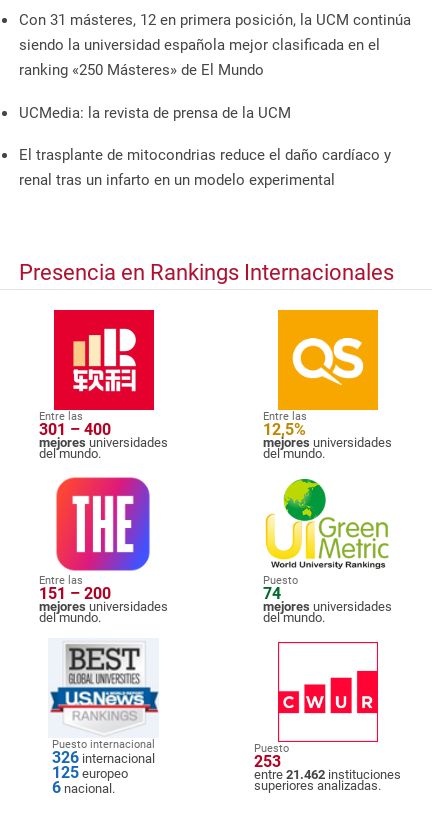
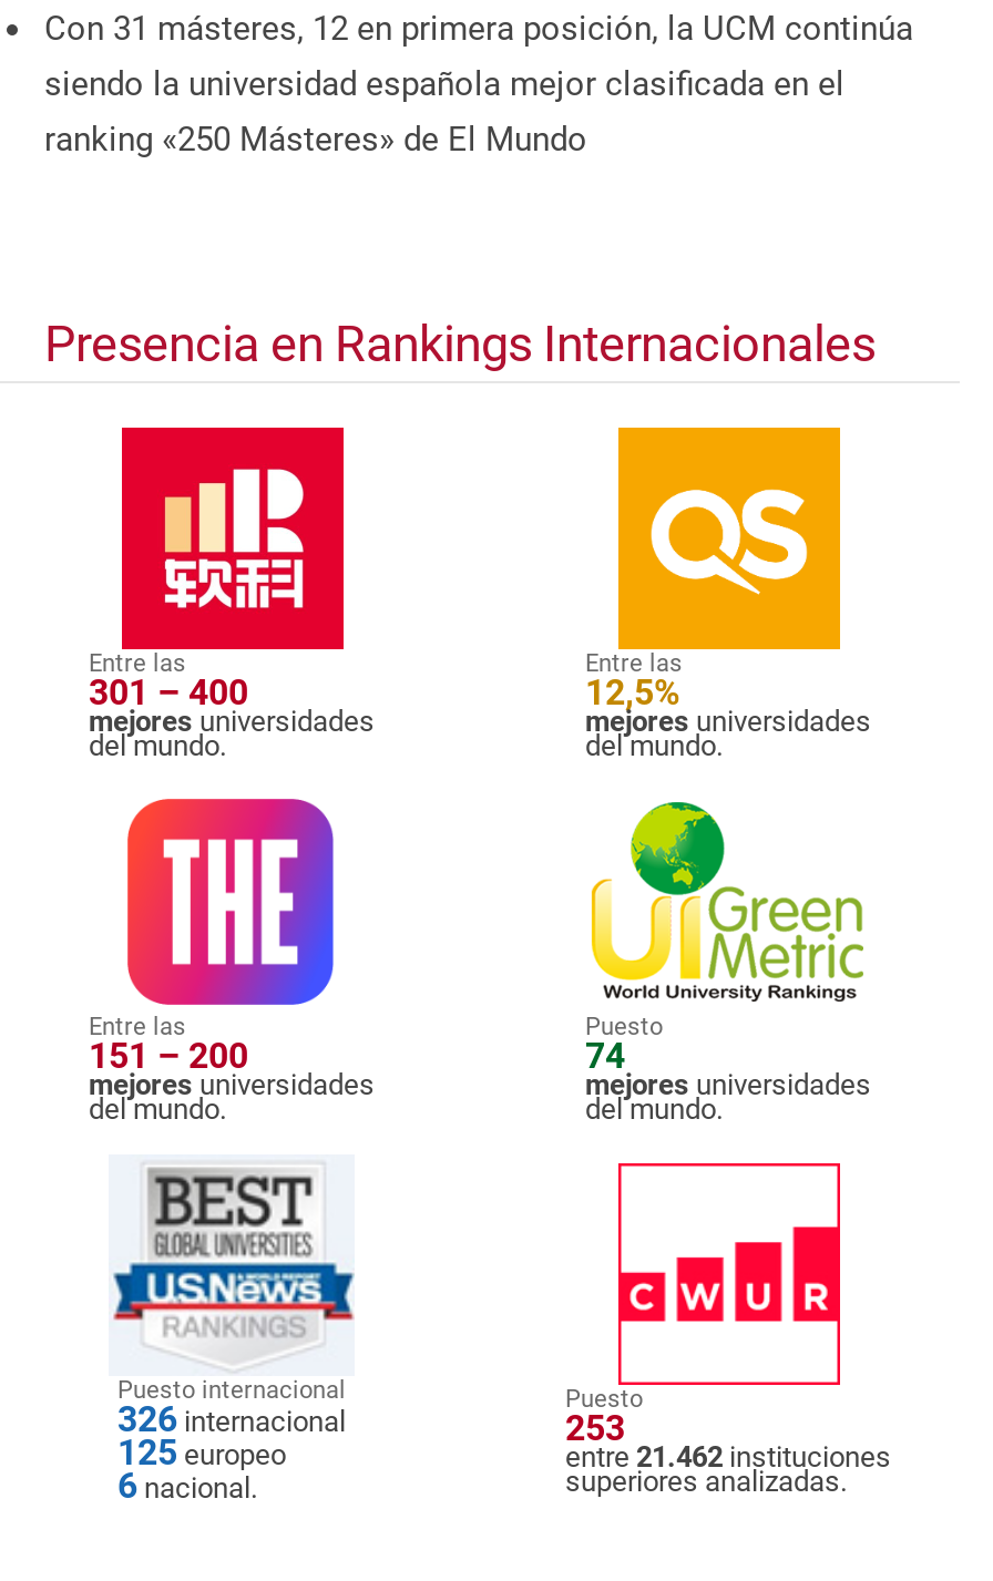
[19,104,391,189] UCMedia: la revista de prensa de la UCM | El trasplante de mitocondrias reduce el daño cardíaco y | renal tras un infarto en un modelo experimental -> none

